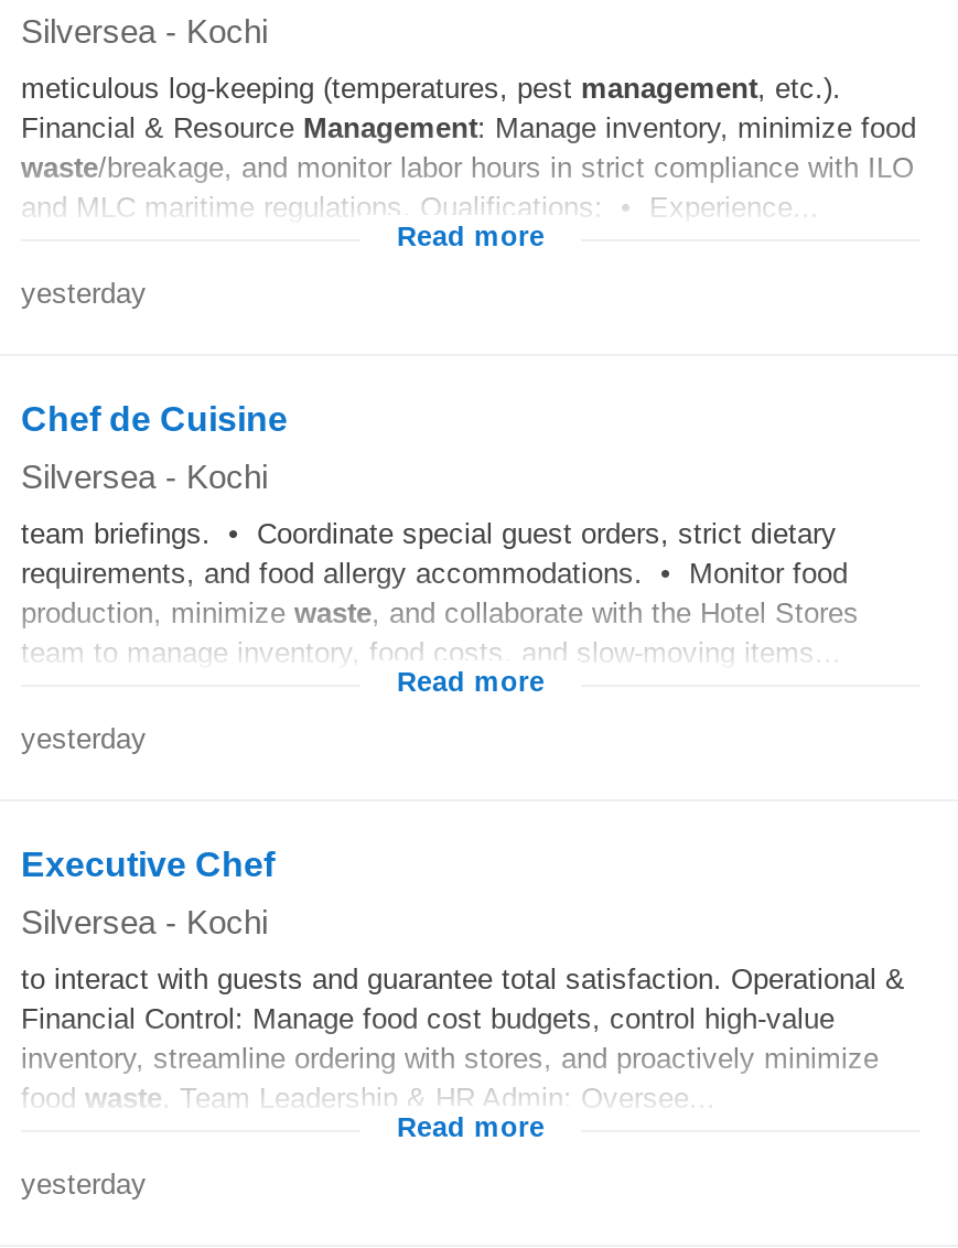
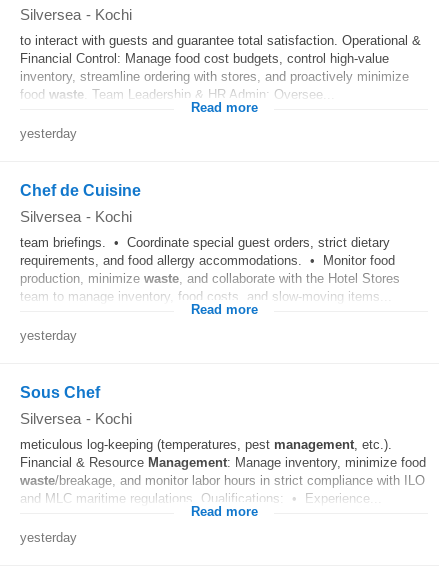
moved [21,72,916,224] -> [20,437,426,506]: meticulous log-keeping (temperatures, pest management, etc.). | Financial & Resource Management: Manage inventory, minimize food | waste/breakage, and monitor labor hours in strict compliance with ILO | and MLC maritime regulations. Qualifications: • Experience...
[21,846,275,883] Executive Chef -> [20,384,100,401] Sous Chef
moved [21,962,905,1115] -> [20,33,421,102]: to interact with guests and guarantee total satisfaction. Operational & | Financial Control: Manage food cost budgets, control high-value | inventory, streamline ordering with stores, and proactively minimize | food waste. Team Leadership & HR Admin: Oversee...

